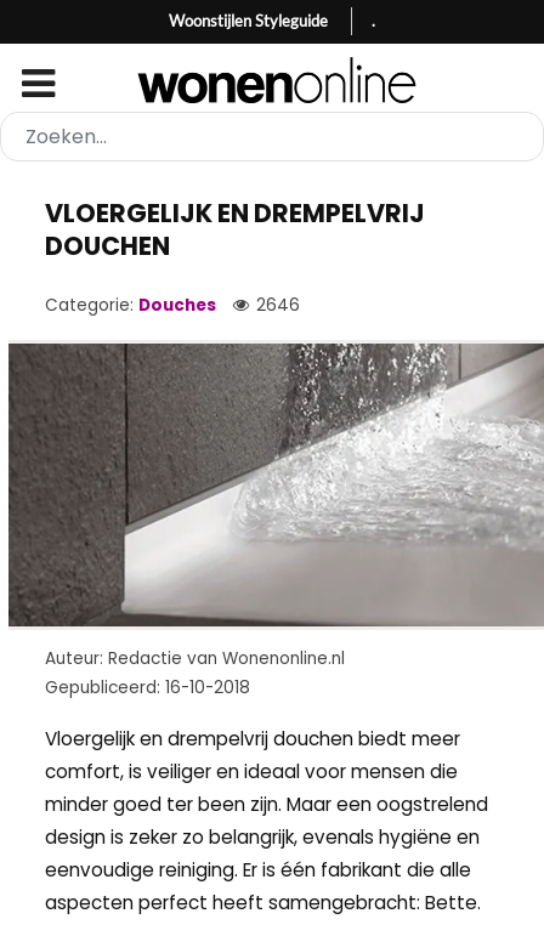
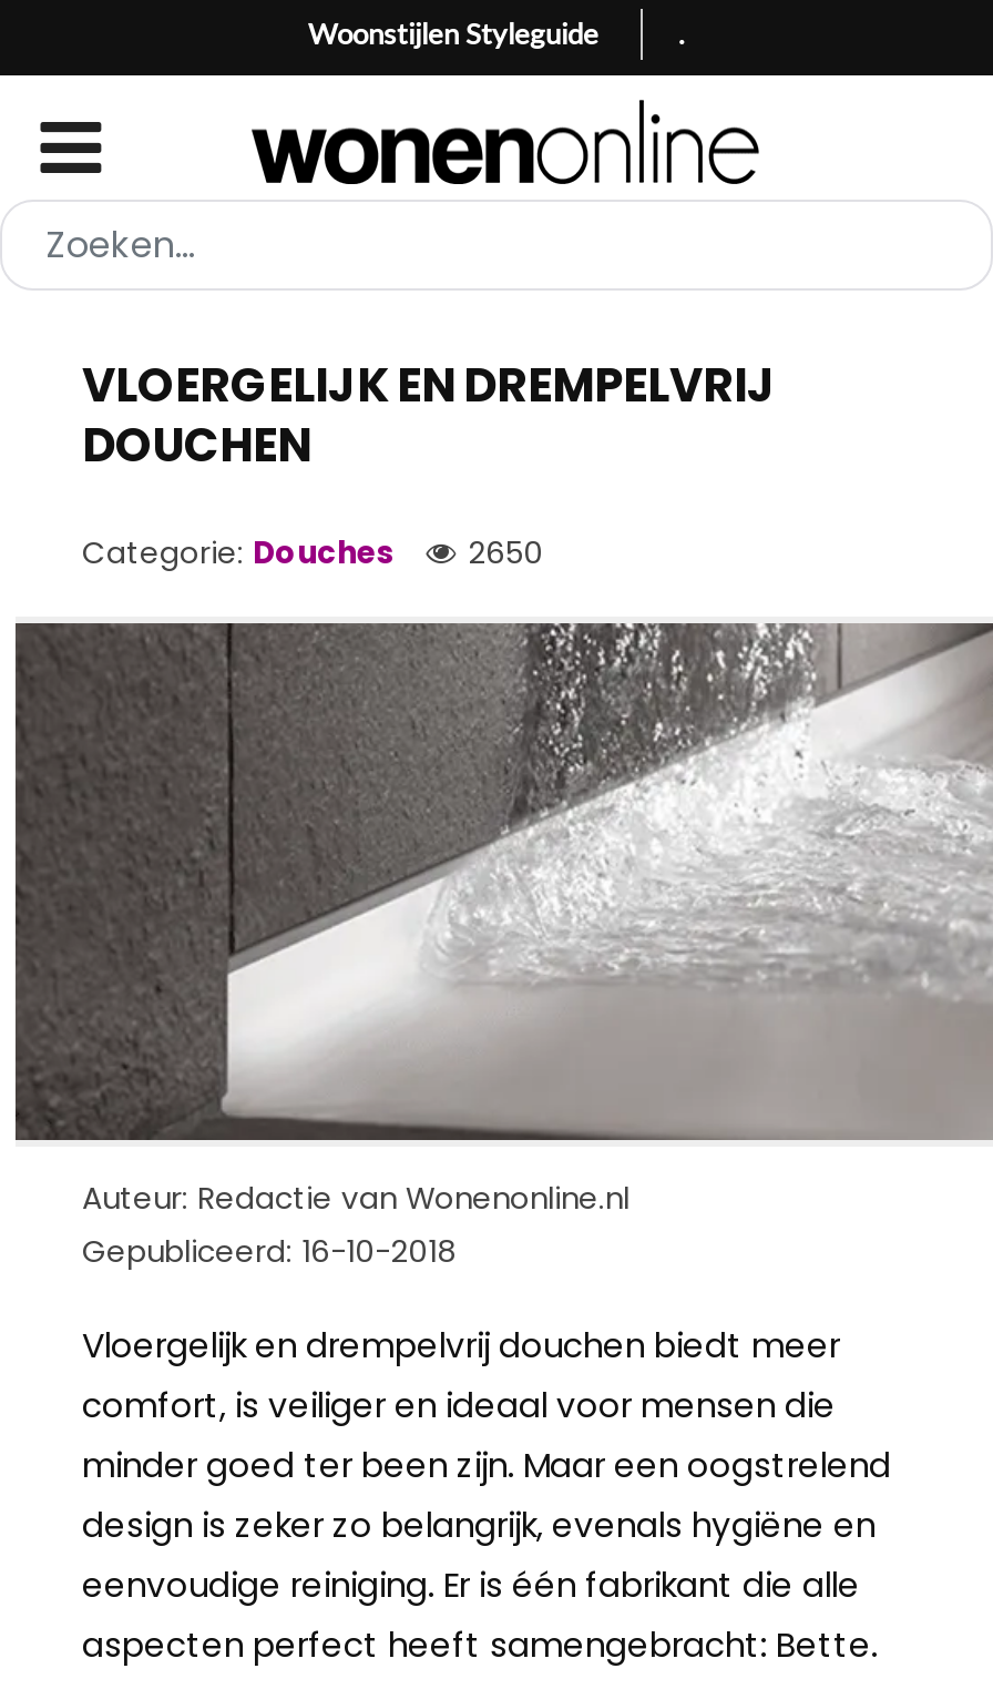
[45,294,300,317] Categorie: Douches 2646 -> [82,533,543,575] Categorie: Douches 2650

